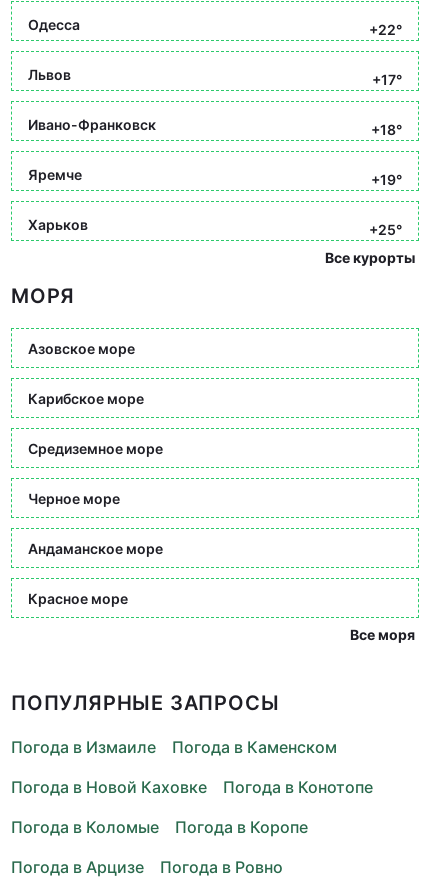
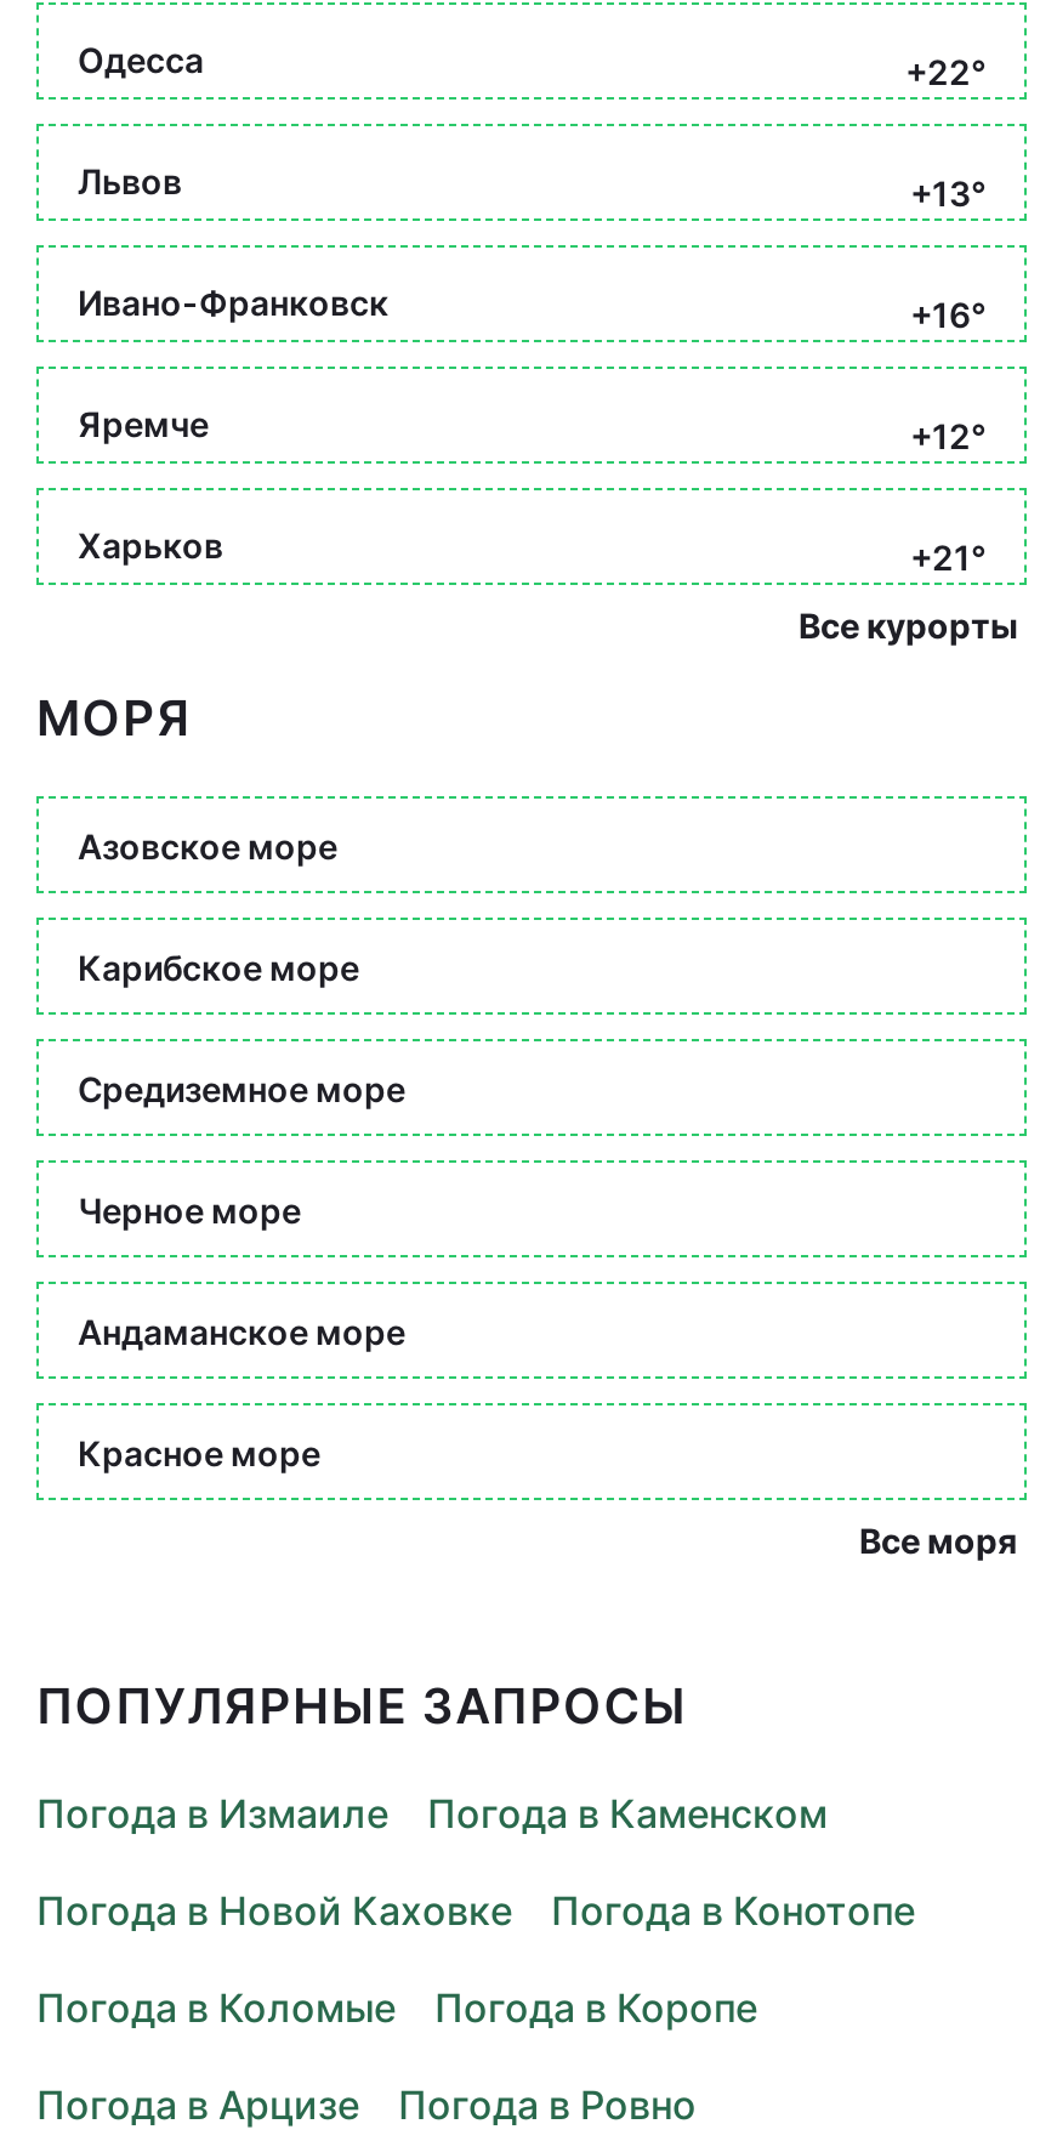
[372,71,402,88] +17° -> [910,172,985,214] +13°
[371,121,402,138] +18° -> [910,294,985,335] +16°
[371,171,402,188] +19° -> [910,415,985,456] +12°
[369,221,402,238] +25° -> [910,536,985,578] +21°

